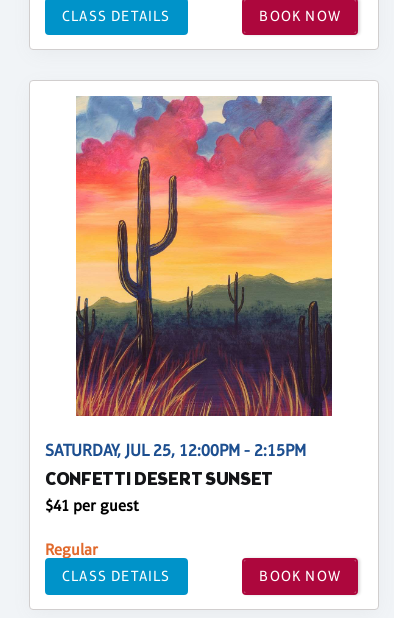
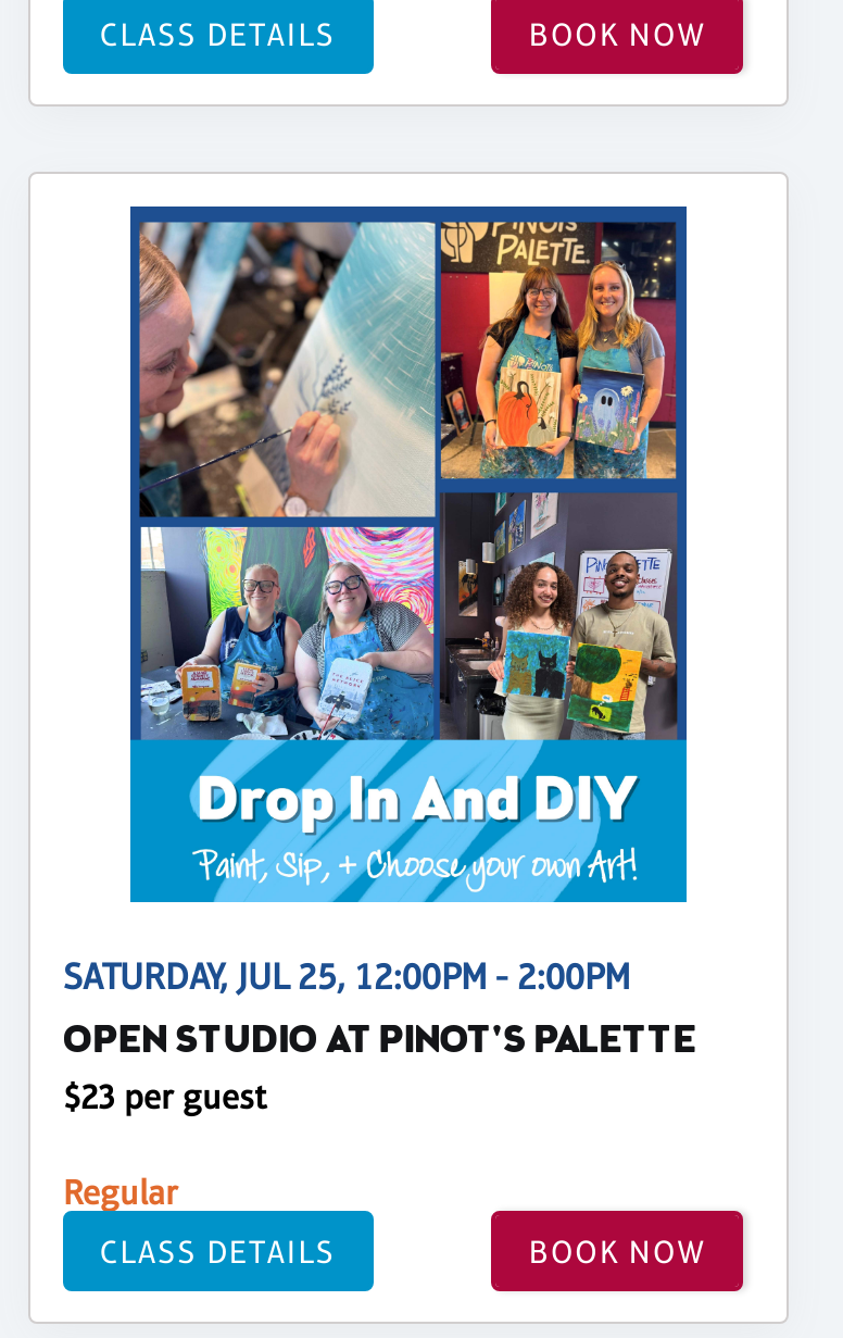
[45,95,333,515] [image] | SATURDAY, JUL 25, 12:00PM - 2:15PM | CONFETTI DESERT SUNSET | $41 per guest -> [63,204,696,1119] [image] | SATURDAY, JUL 25, 12:00PM - 2:00PM | OPEN STUDIO AT PINOT'S PALETTE | $23 per guest

